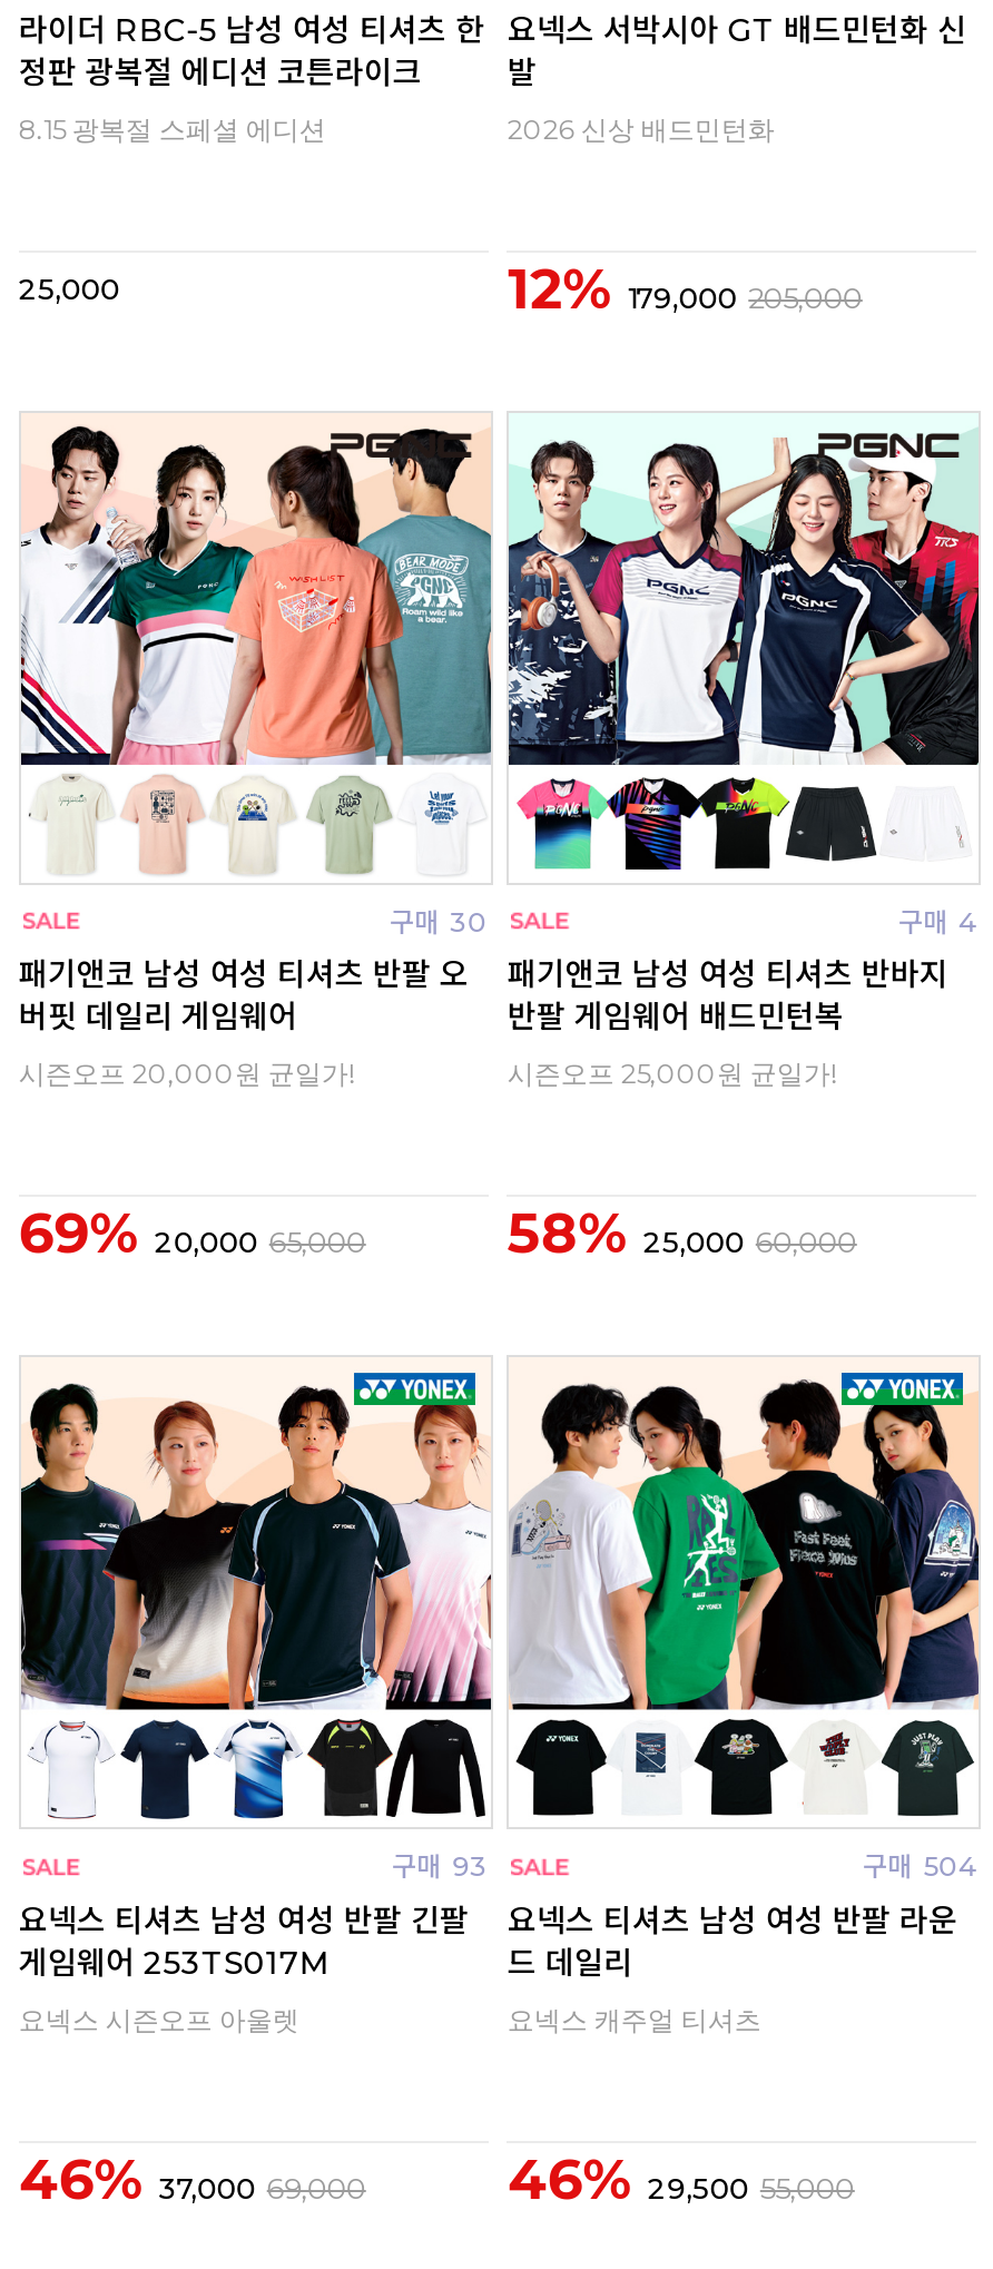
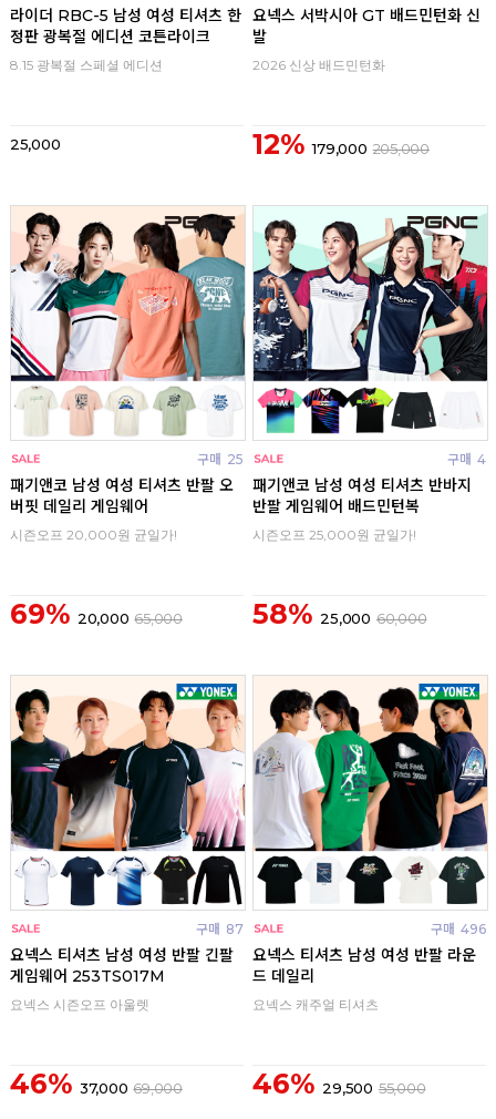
[390,905,488,939] 구매 30 -> [197,450,243,467] 구매 25
[392,1850,488,1883] 구매 93 -> [196,920,243,937] 구매 87
[863,1850,977,1883] 구매 504 -> [431,920,486,937] 구매 496

